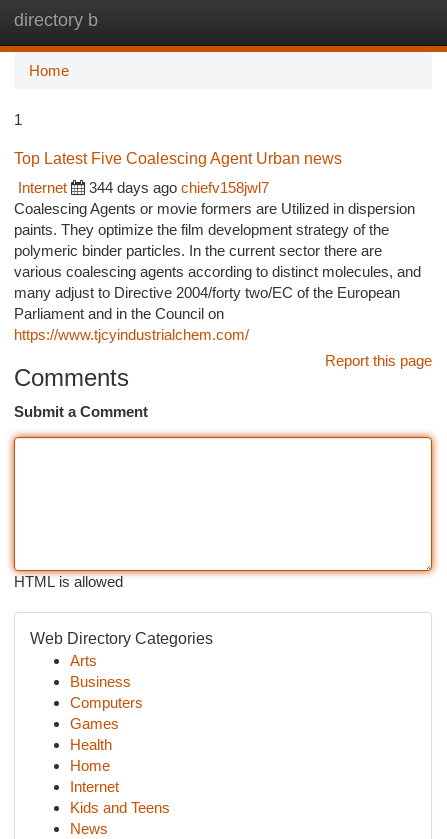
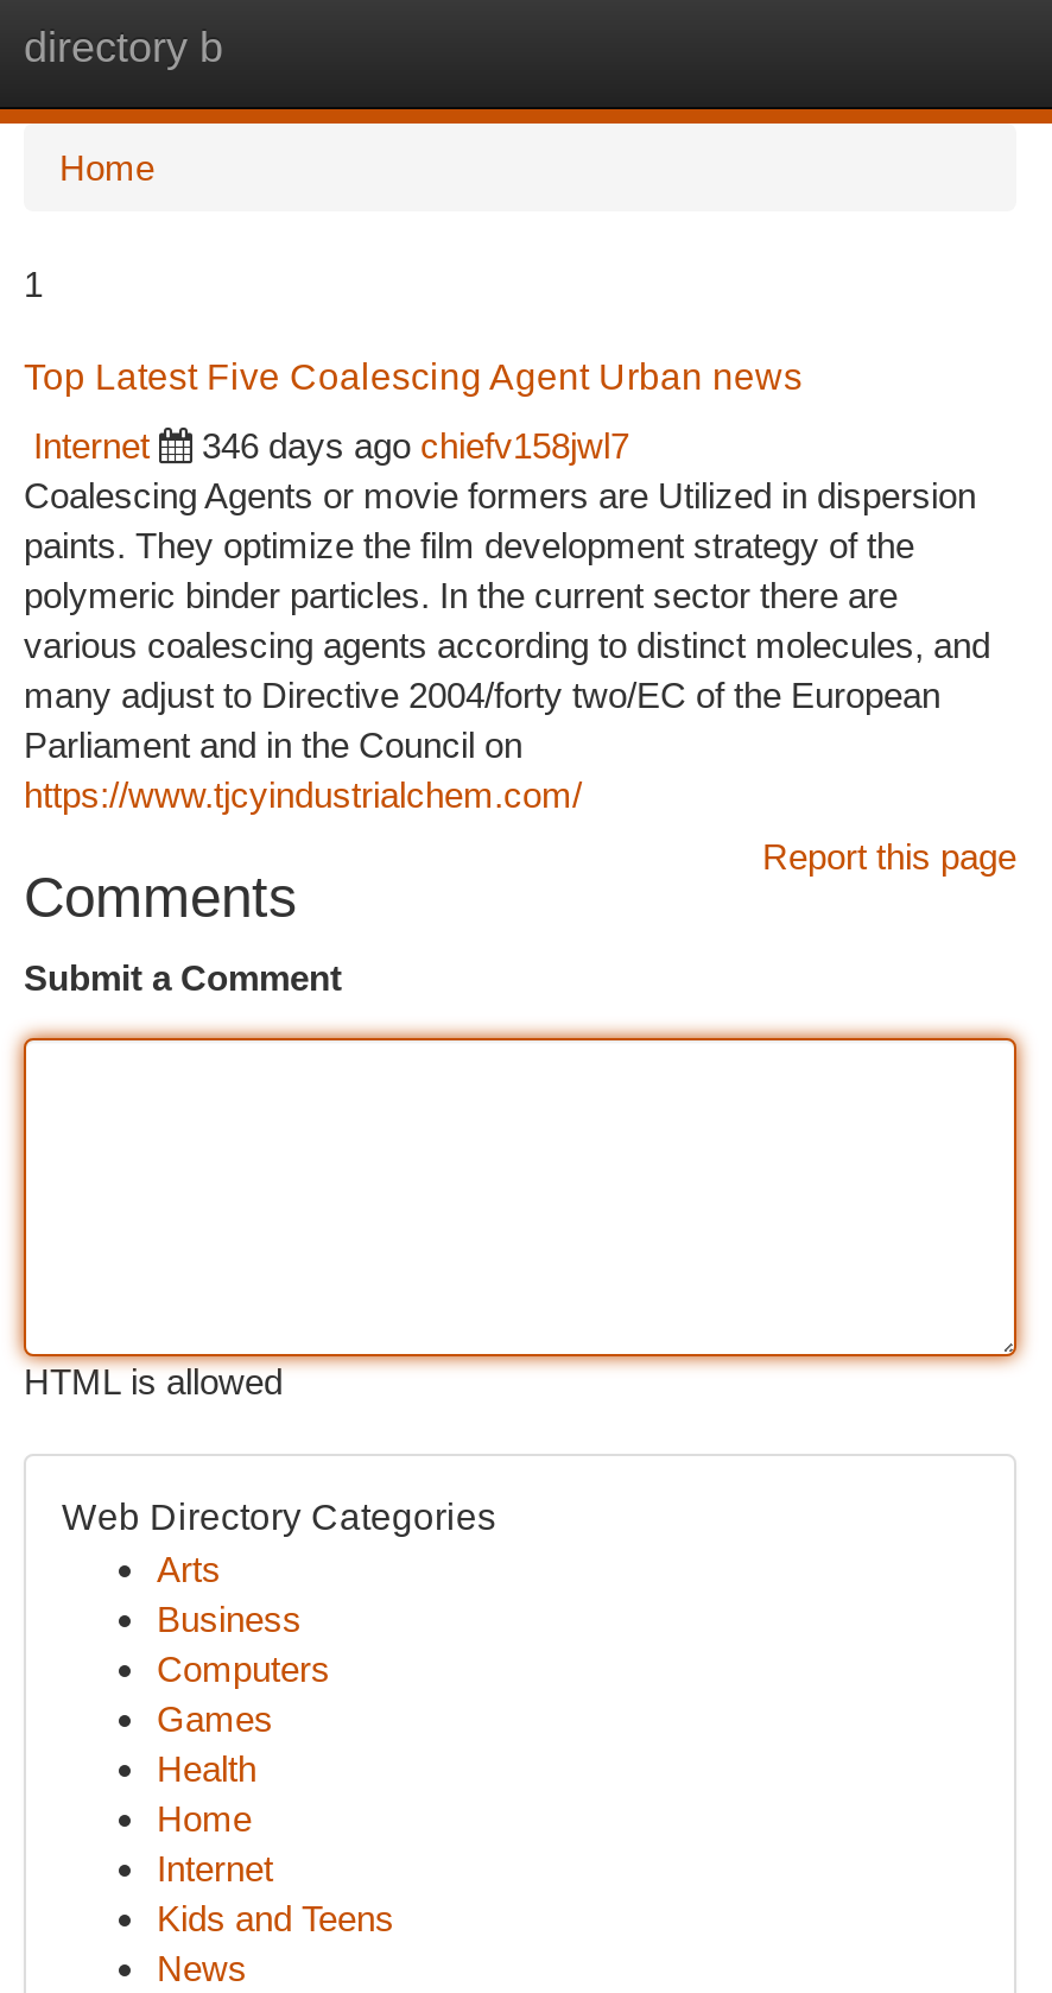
[89,179,269,196] 344 days ago chiefv158jwl7 -> [202,425,629,466] 346 days ago chiefv158jwl7

